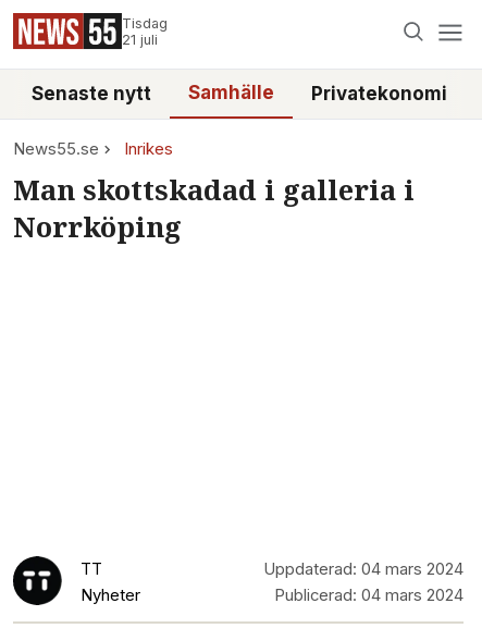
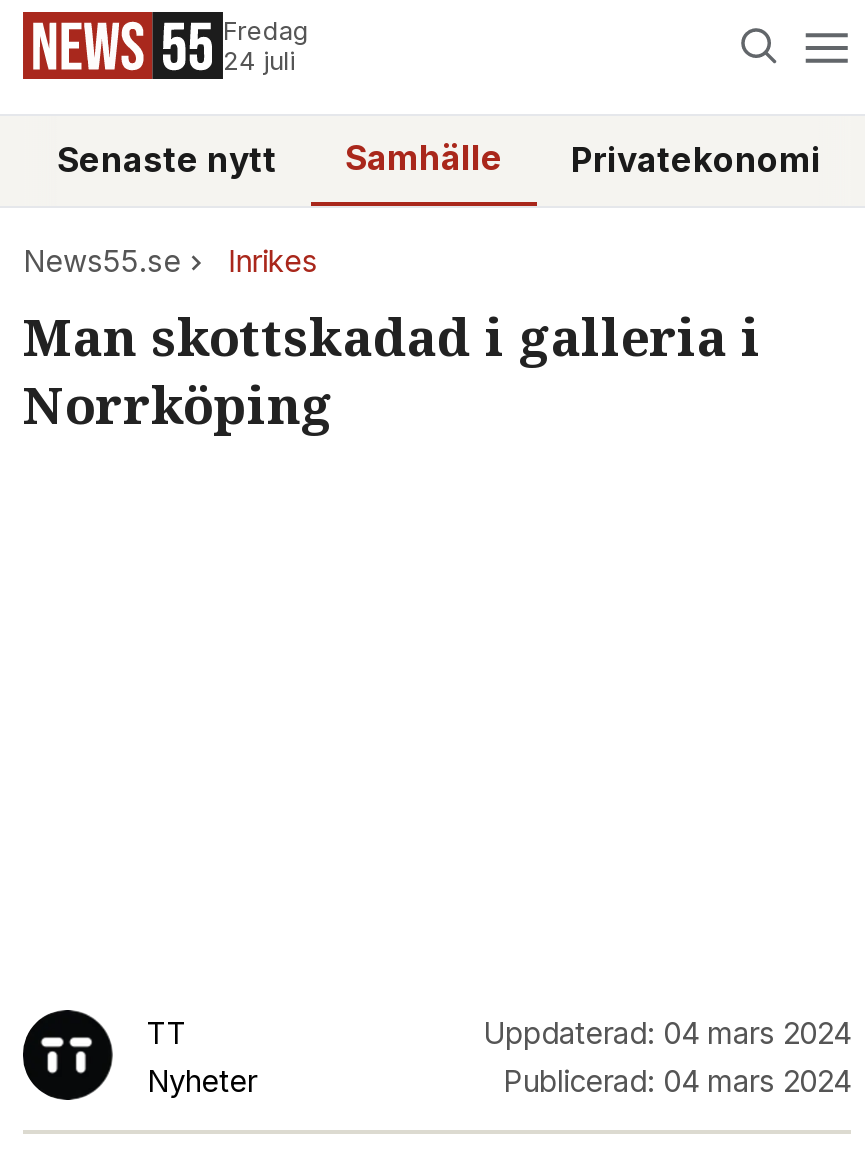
[122,15,168,48] Tisdag | 21 juli -> [223,16,309,76] Fredag | 24 juli

